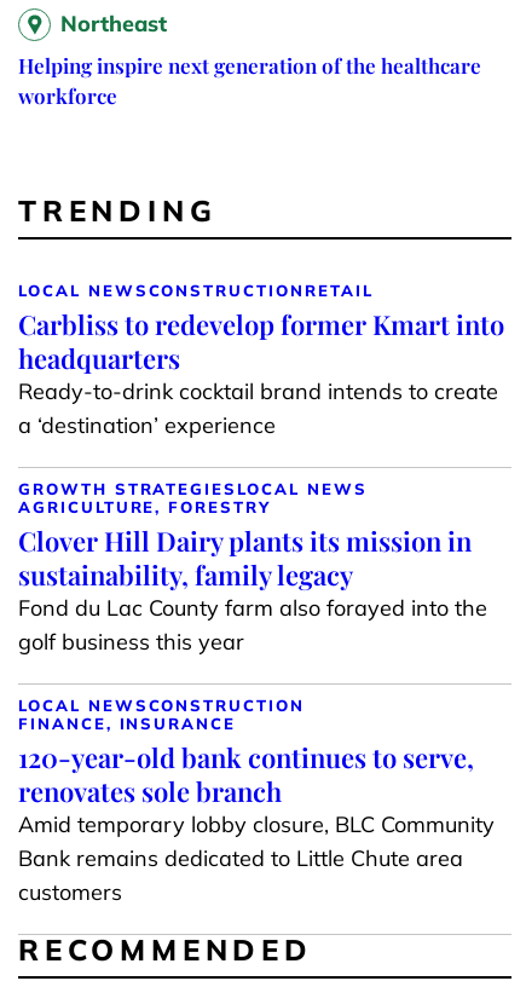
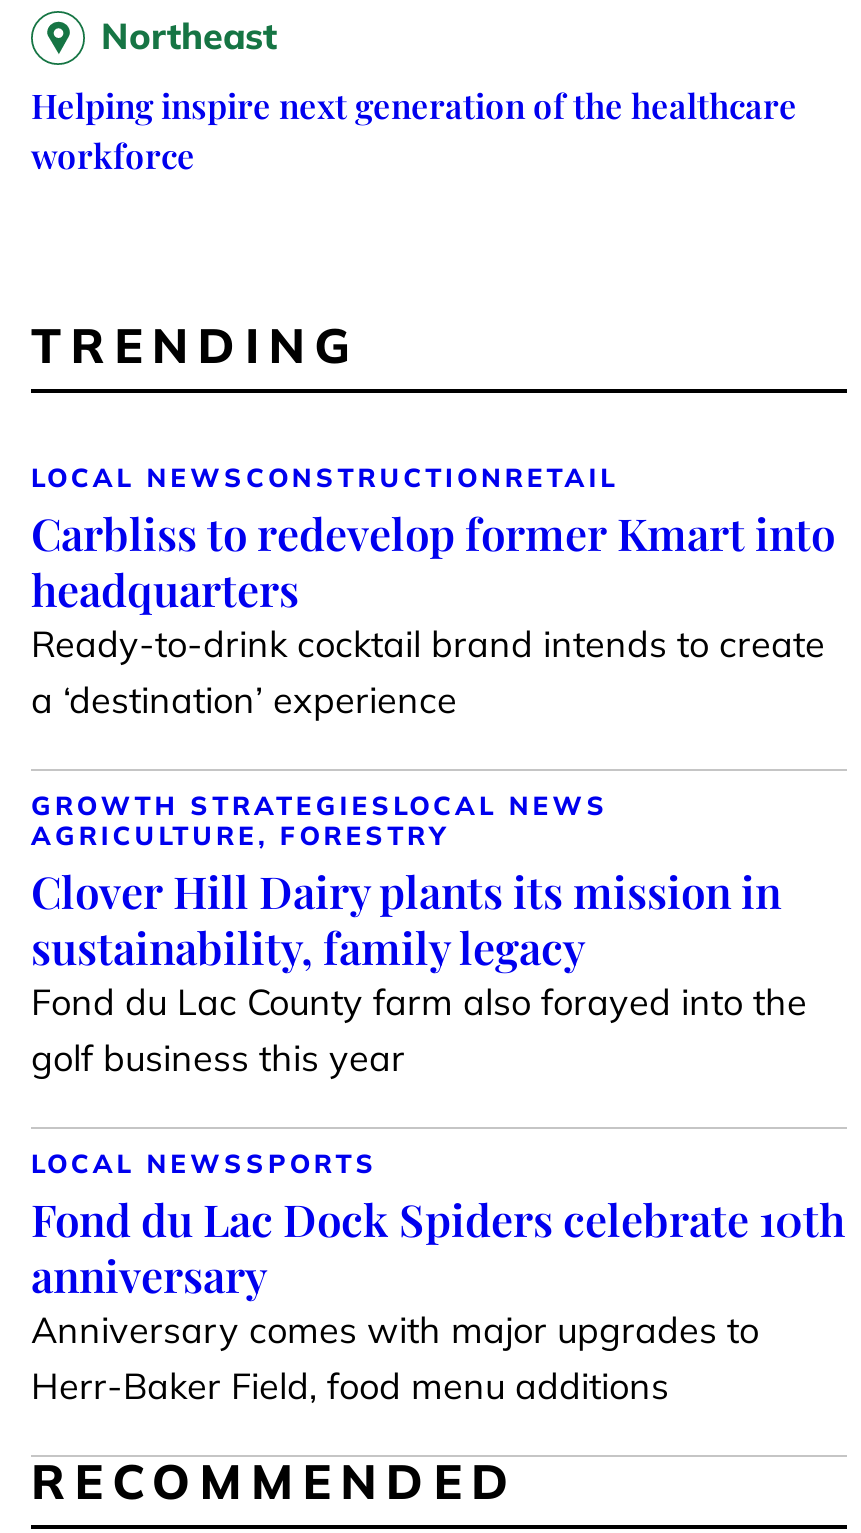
[18,696,495,906] LOCAL NEWS CONSTRUCTION | FINANCE, INSURANCE | 120-year-old bank continues to serve, | renovates sole branch | Amid temporary lobby closure, BLC Community | Bank remains dedicated to Little Chute area | customers -> [31,1147,845,1409] LOCAL NEWS SPORTS | Fond du Lac Dock Spiders celebrate 10th | anniversary | Anniversary comes with major upgrades to | Herr-Baker Field, food menu additions

